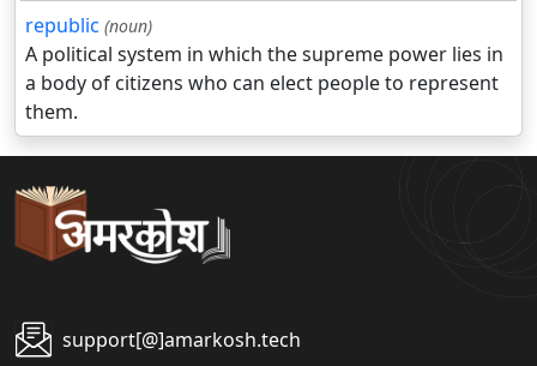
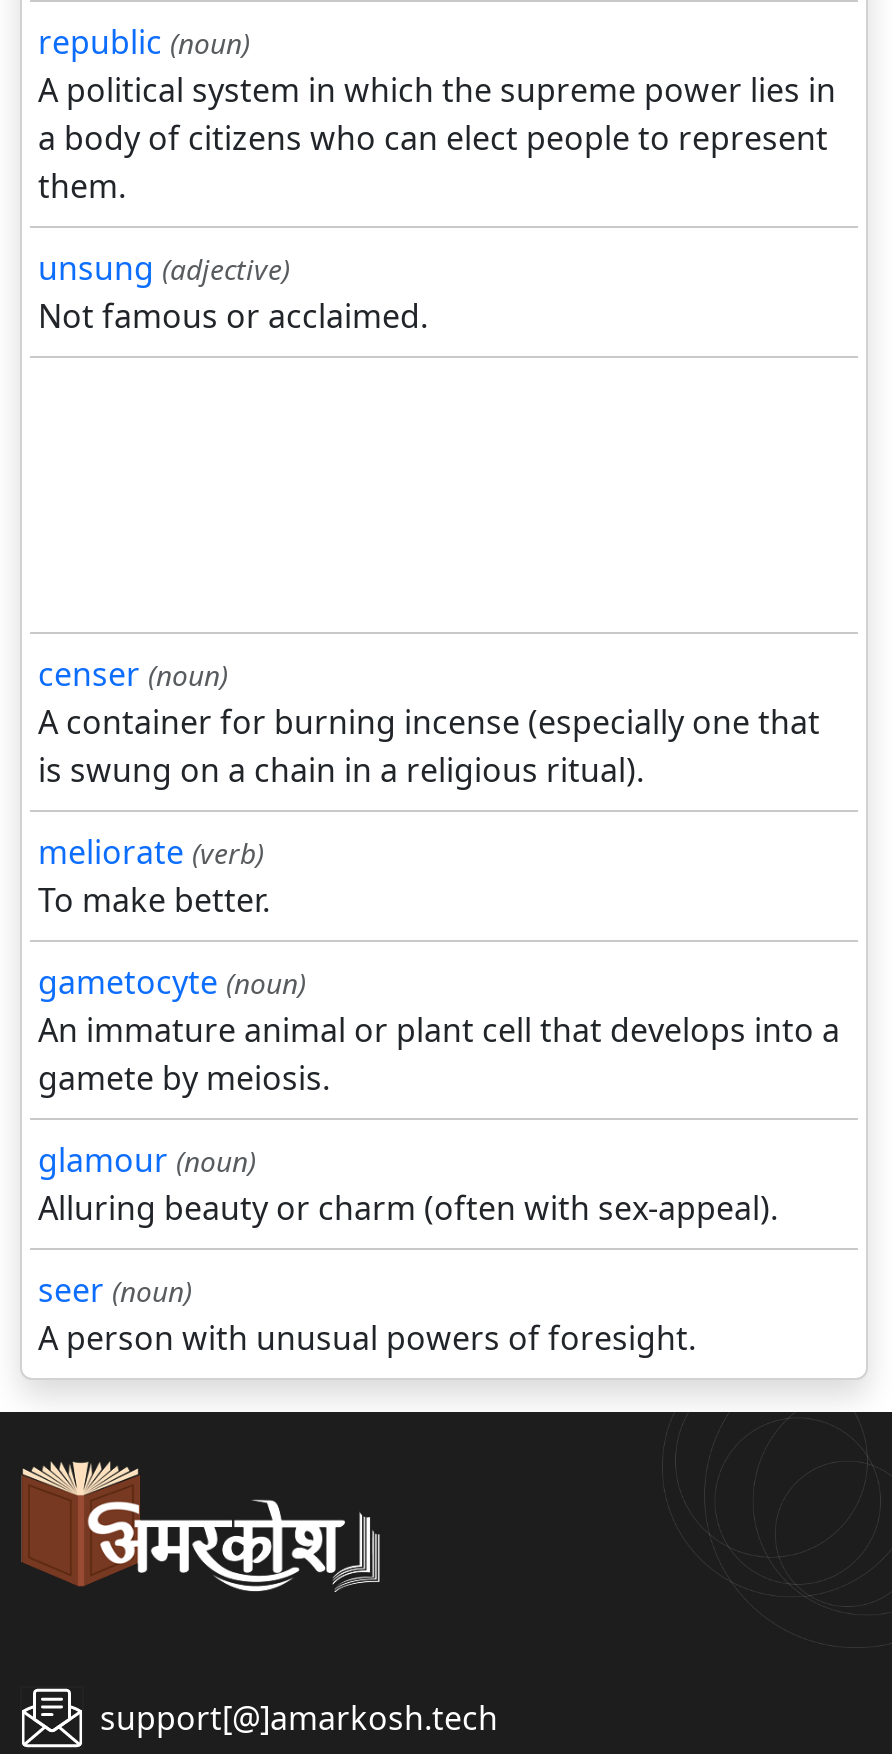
none -> [38,246,428,338] unsung (adjective) | Not famous or acclaimed.
none -> [38,652,840,1360] censer (noun) | A container for burning incense (especially one that | is swung on a chain in a religious ritual). | meliorate (verb) | To make better. | gametocyte (noun) | An immature animal or plant cell that develops into a | gamete by meiosis. | glamour (noun) | Alluring beauty or charm (often with sex-appeal). | seer (noun) | A person with unusual powers of foresight.

